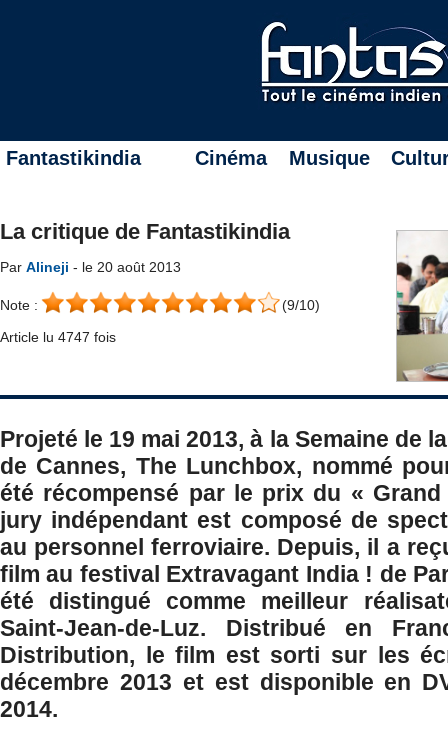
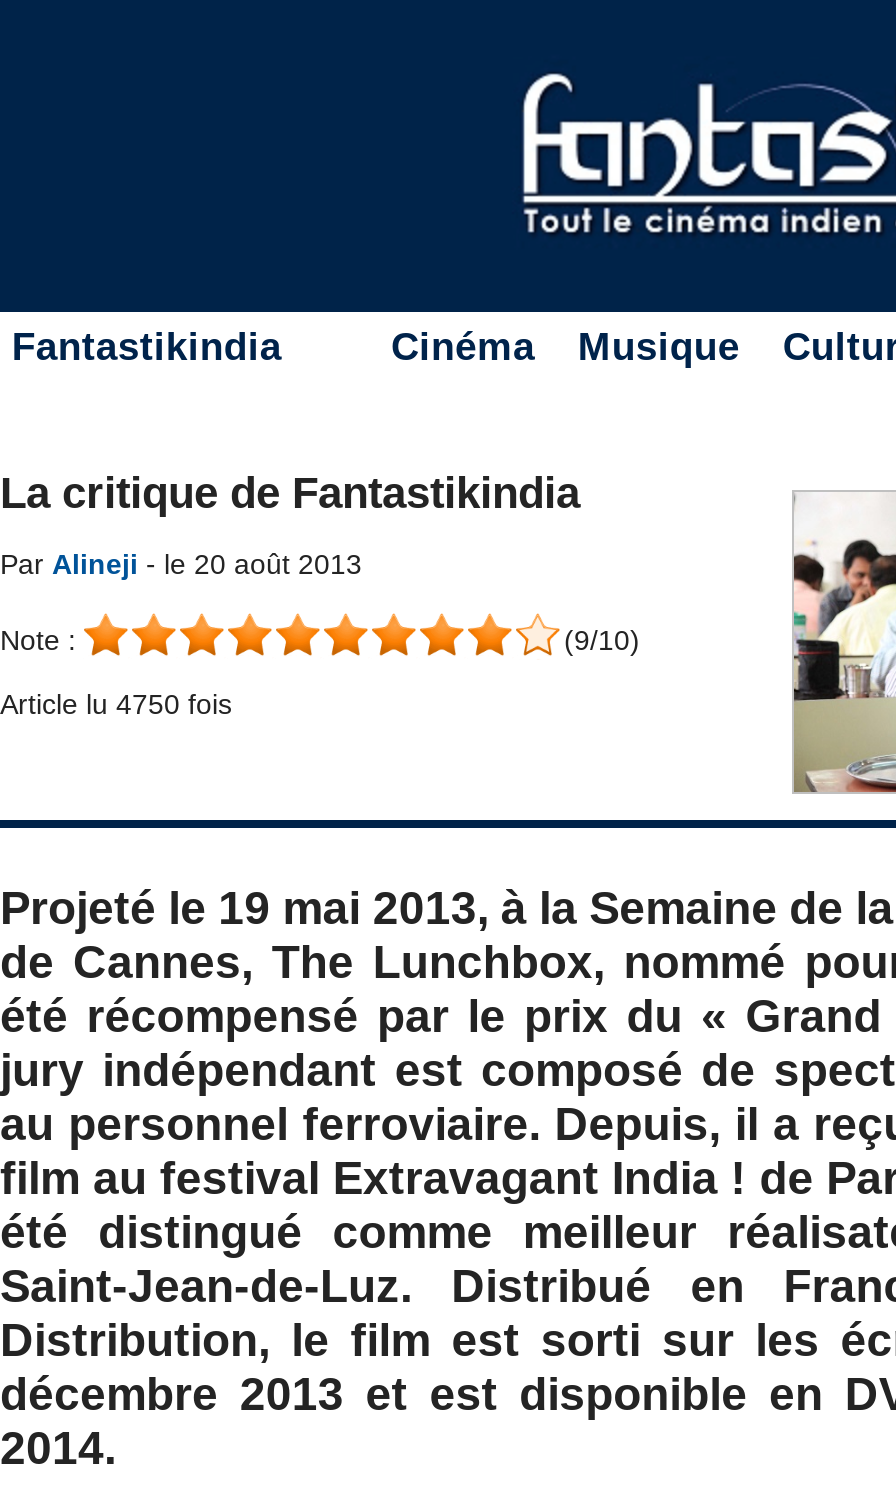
[0,329,116,345] Article lu 4747 fois -> [0,689,232,721] Article lu 4750 fois

